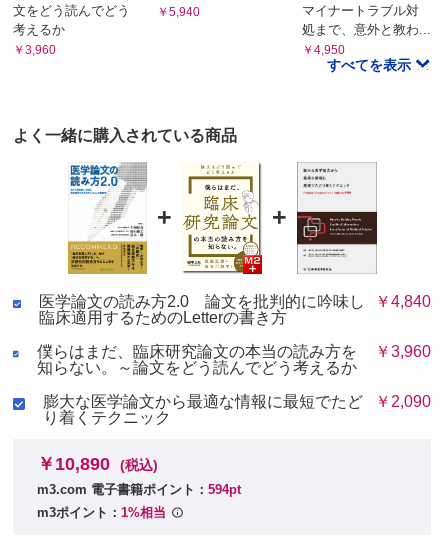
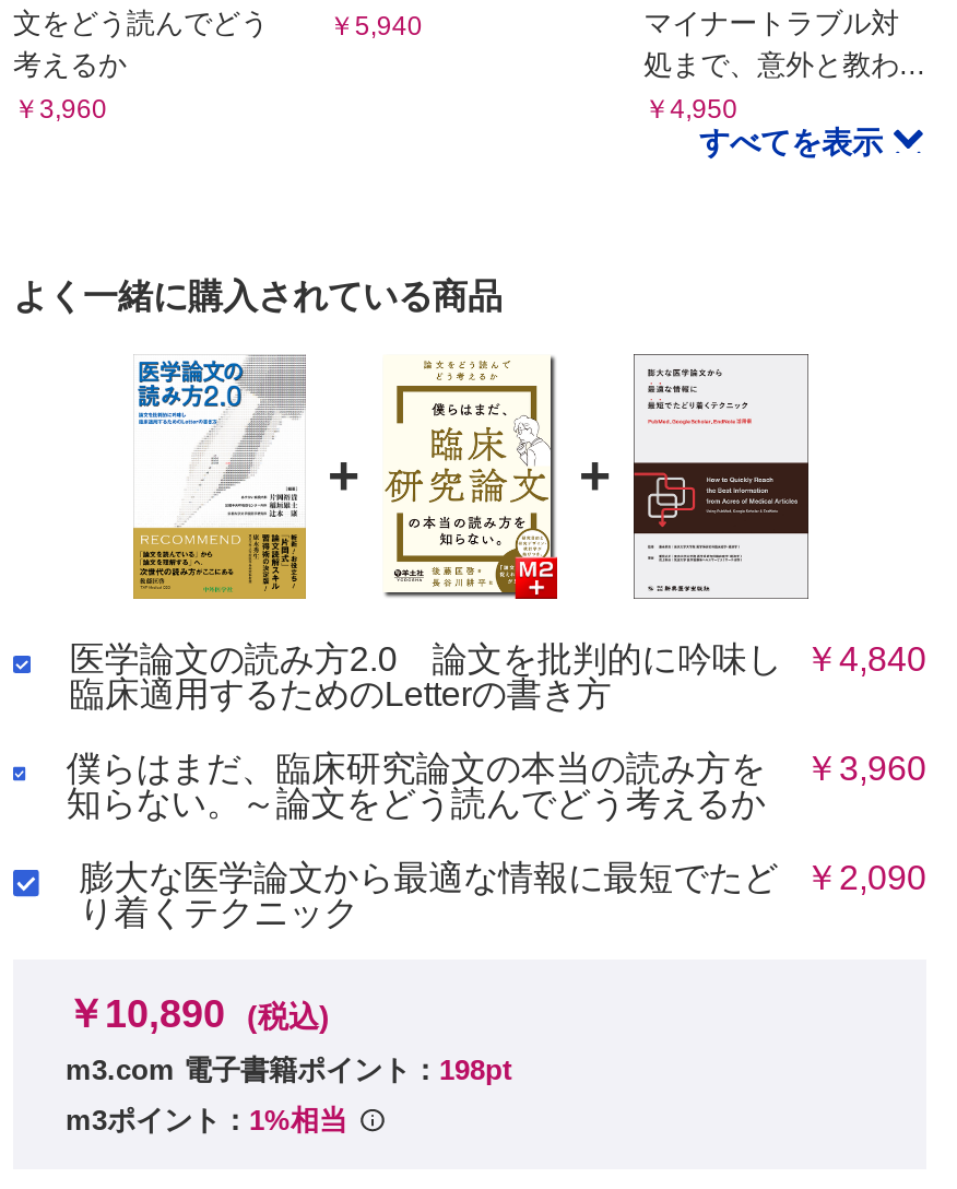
[37,482,241,497] m3.com 電子書籍ポイント：594pt -> [66,1053,511,1085] m3.com 電子書籍ポイント：198pt

